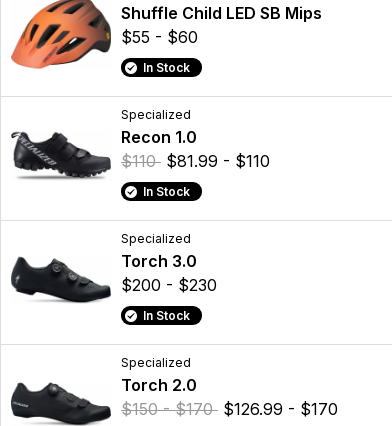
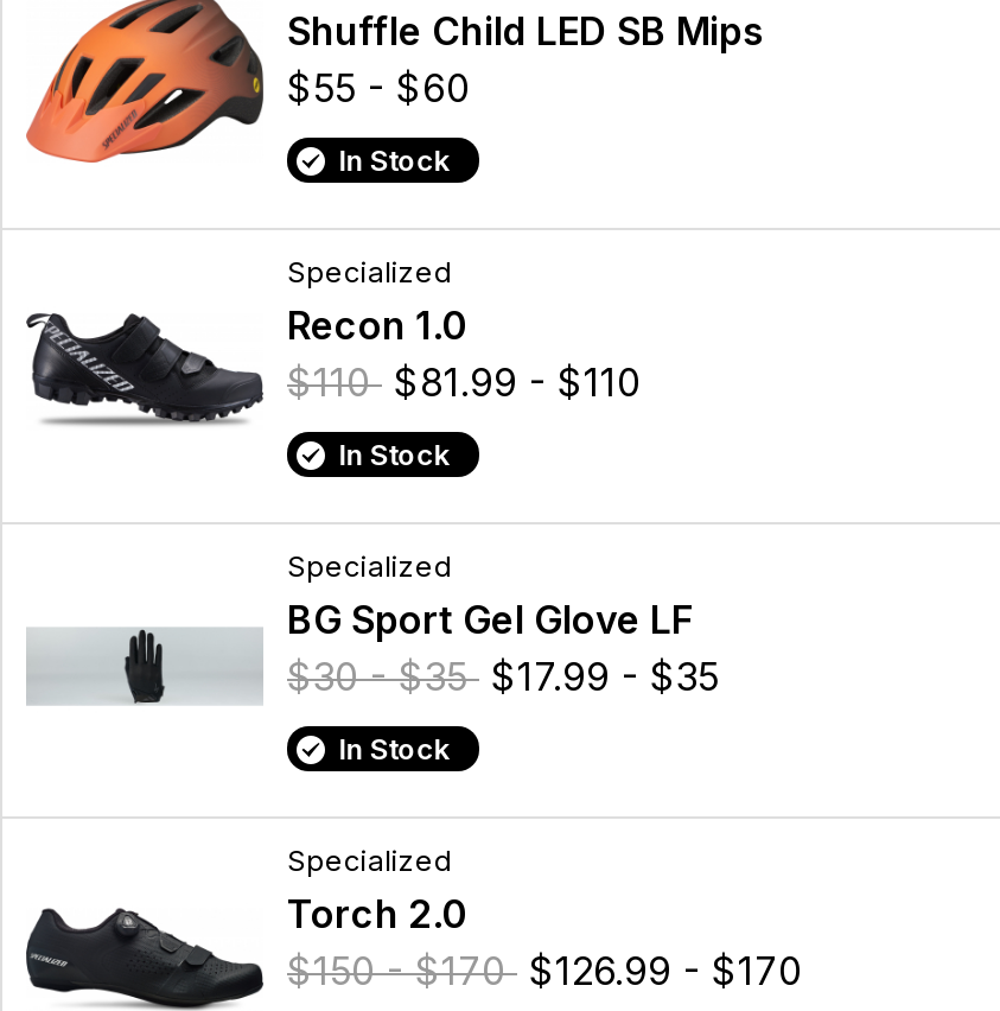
[11,251,217,304] [image] | Torch 3.0 | $200 - $230 -> [26,597,719,719] [image] | BG Sport Gel Glove LF | $30 - $35 $17.99 - $35

